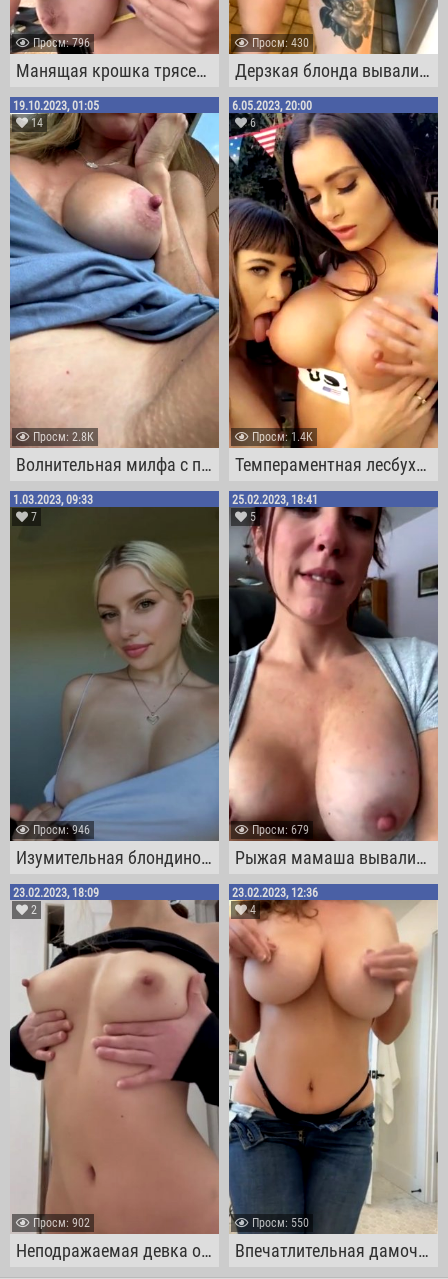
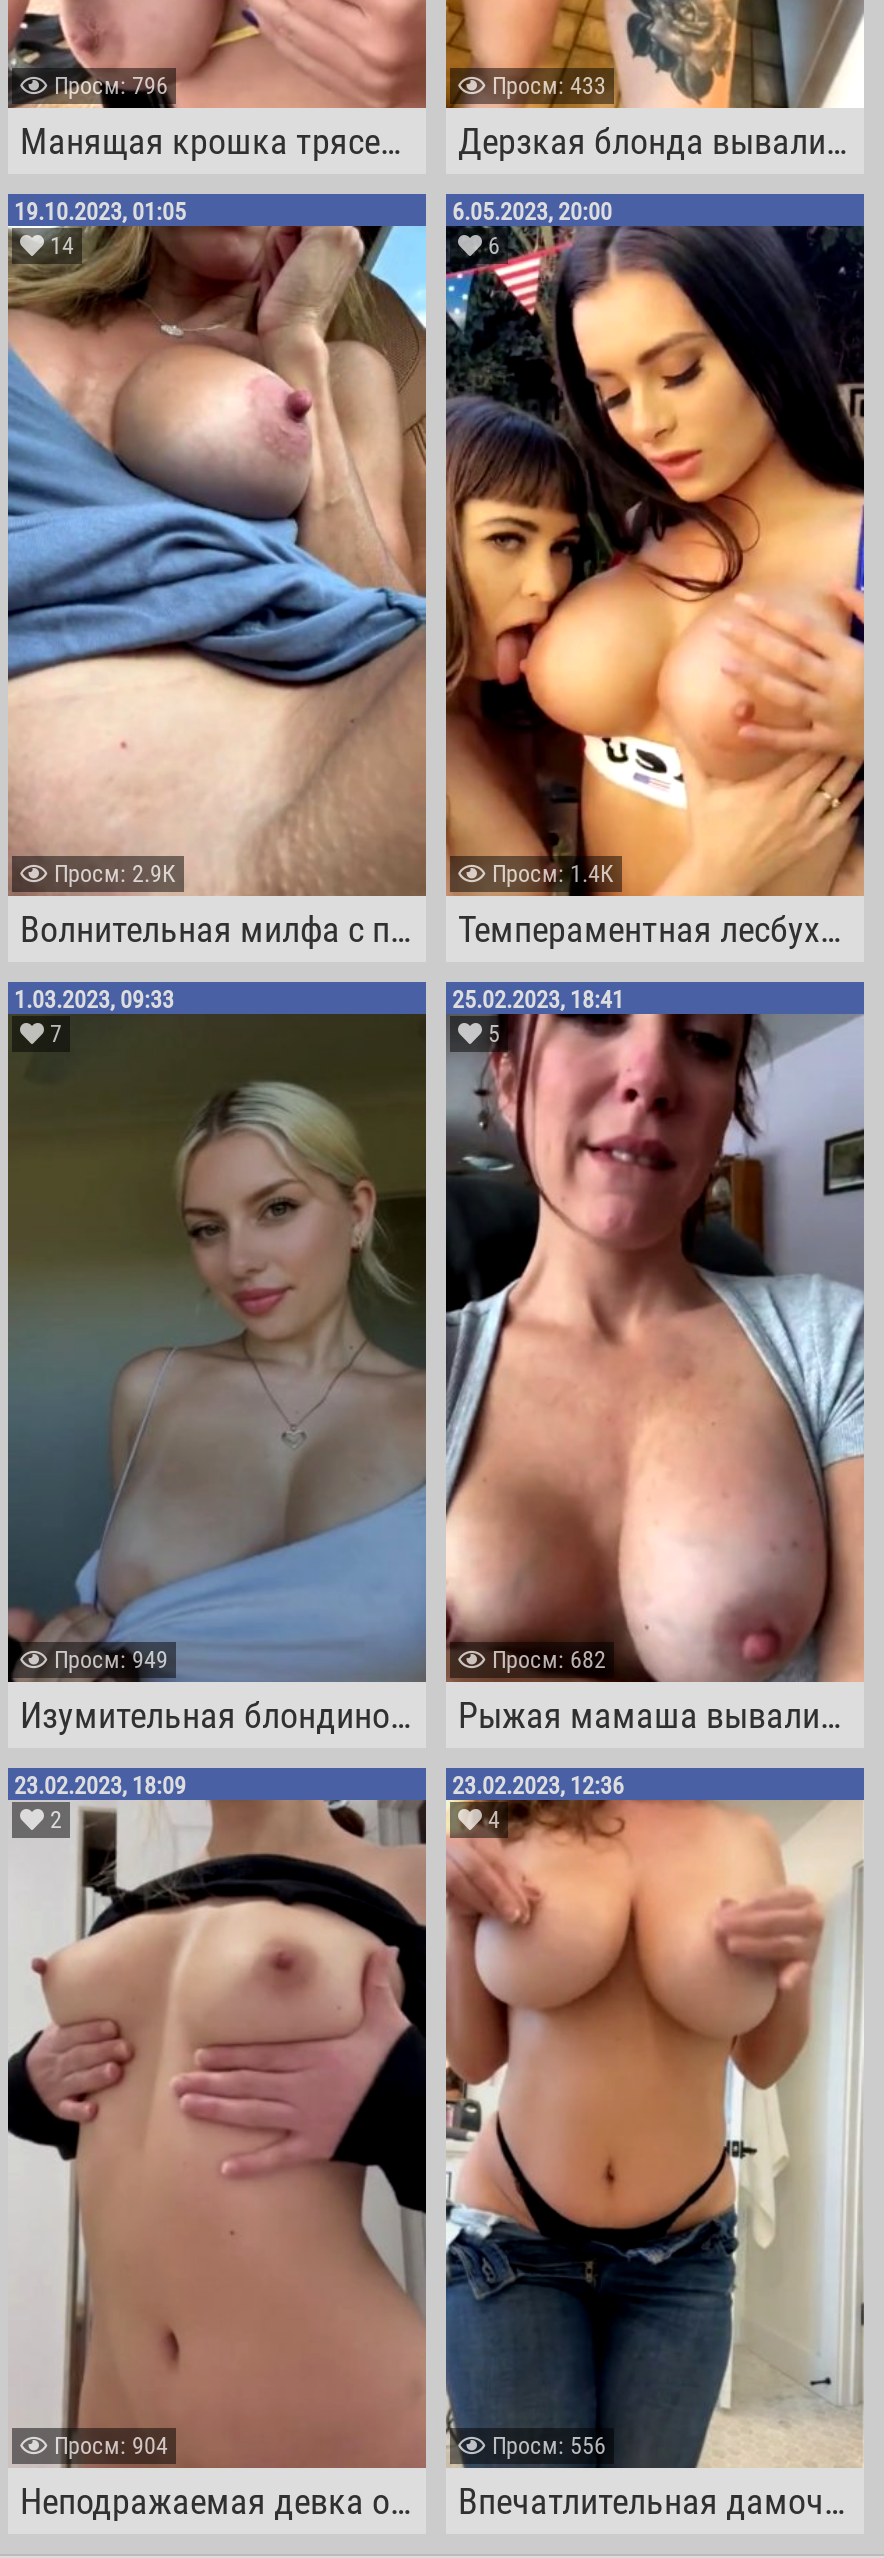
[249,36,309,50] Проcм: 430 -> [486,72,606,100] Проcм: 433
[30,430,94,444] Проcм: 2.8К -> [48,859,176,887] Проcм: 2.9К
[30,823,90,837] Проcм: 946 -> [48,1646,168,1674] Проcм: 949
[249,823,309,837] Проcм: 679 -> [486,1646,606,1674] Проcм: 682
[30,1216,90,1230] Проcм: 902 -> [48,2433,168,2461] Проcм: 904
[249,1216,309,1230] Проcм: 550 -> [486,2433,606,2461] Проcм: 556

